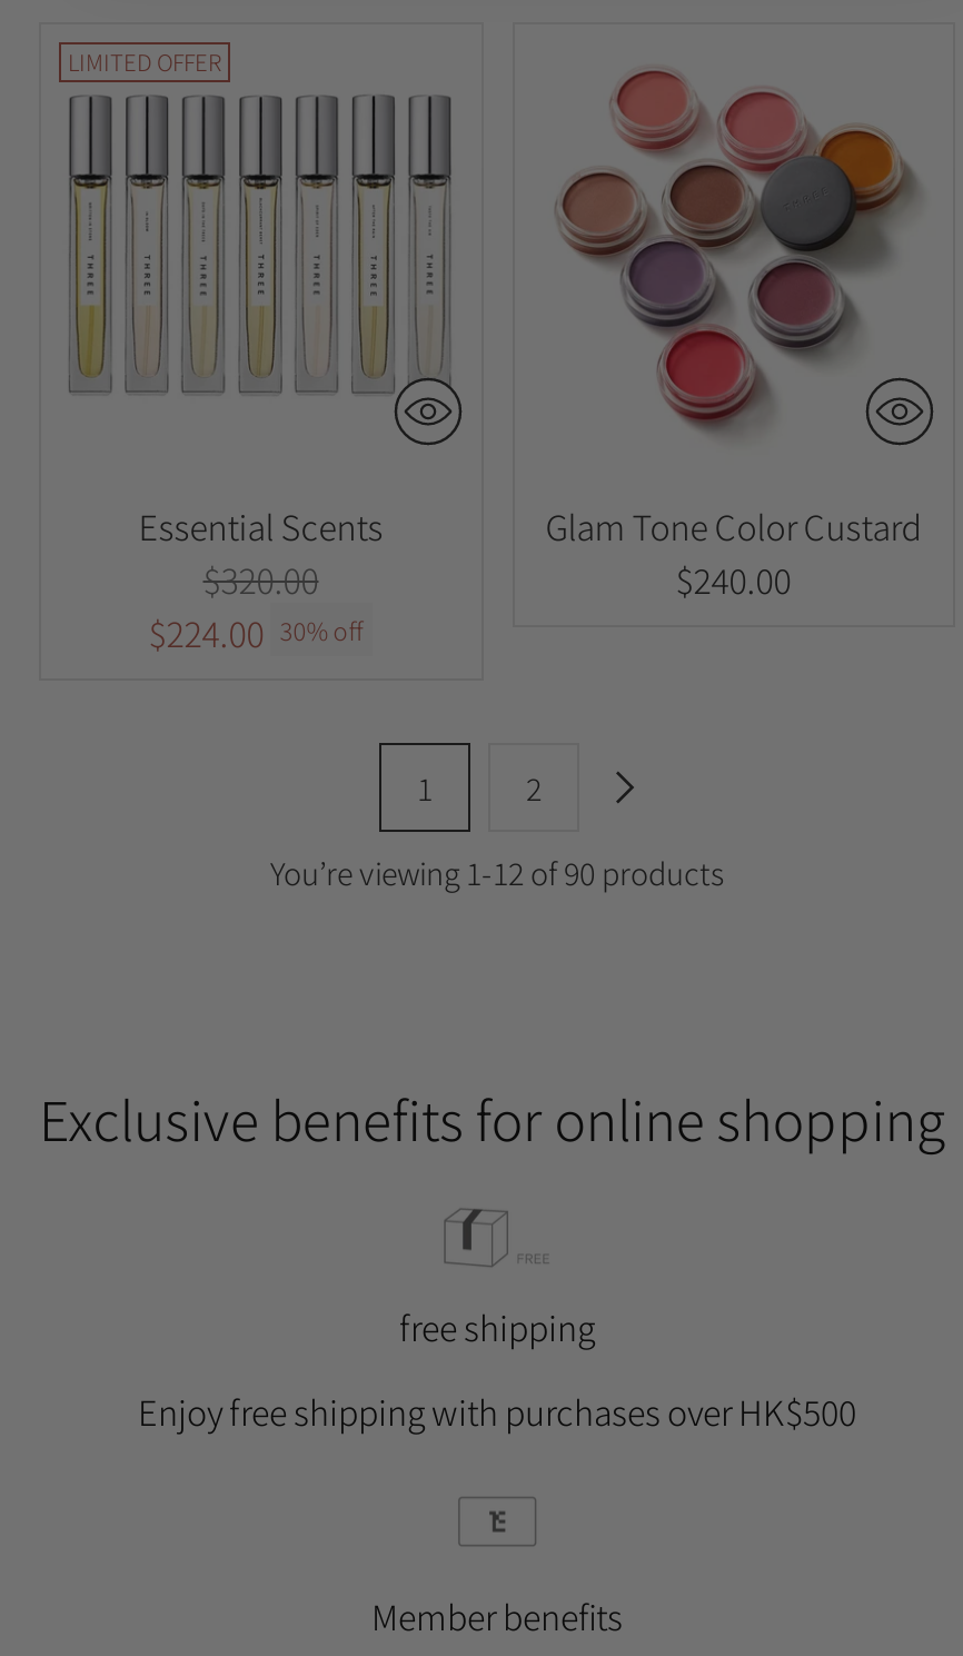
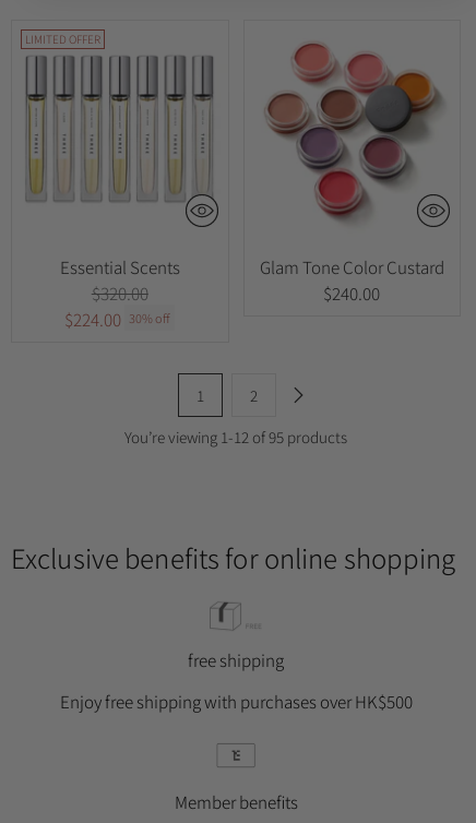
[270,849,724,893] You’re viewing 1-12 of 90 products -> [124,425,347,447] You’re viewing 1-12 of 95 products

